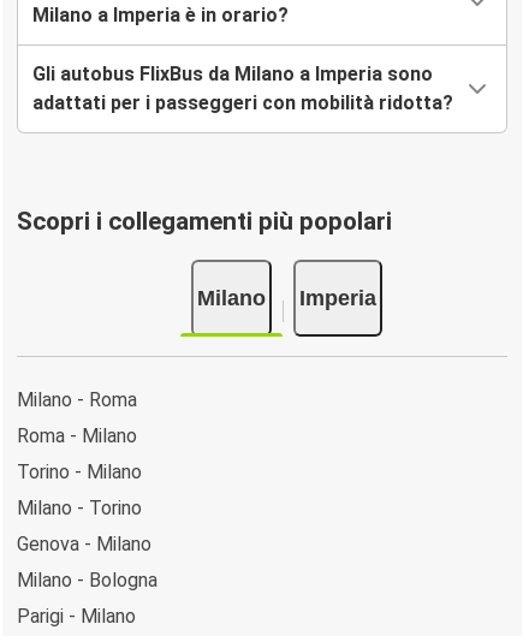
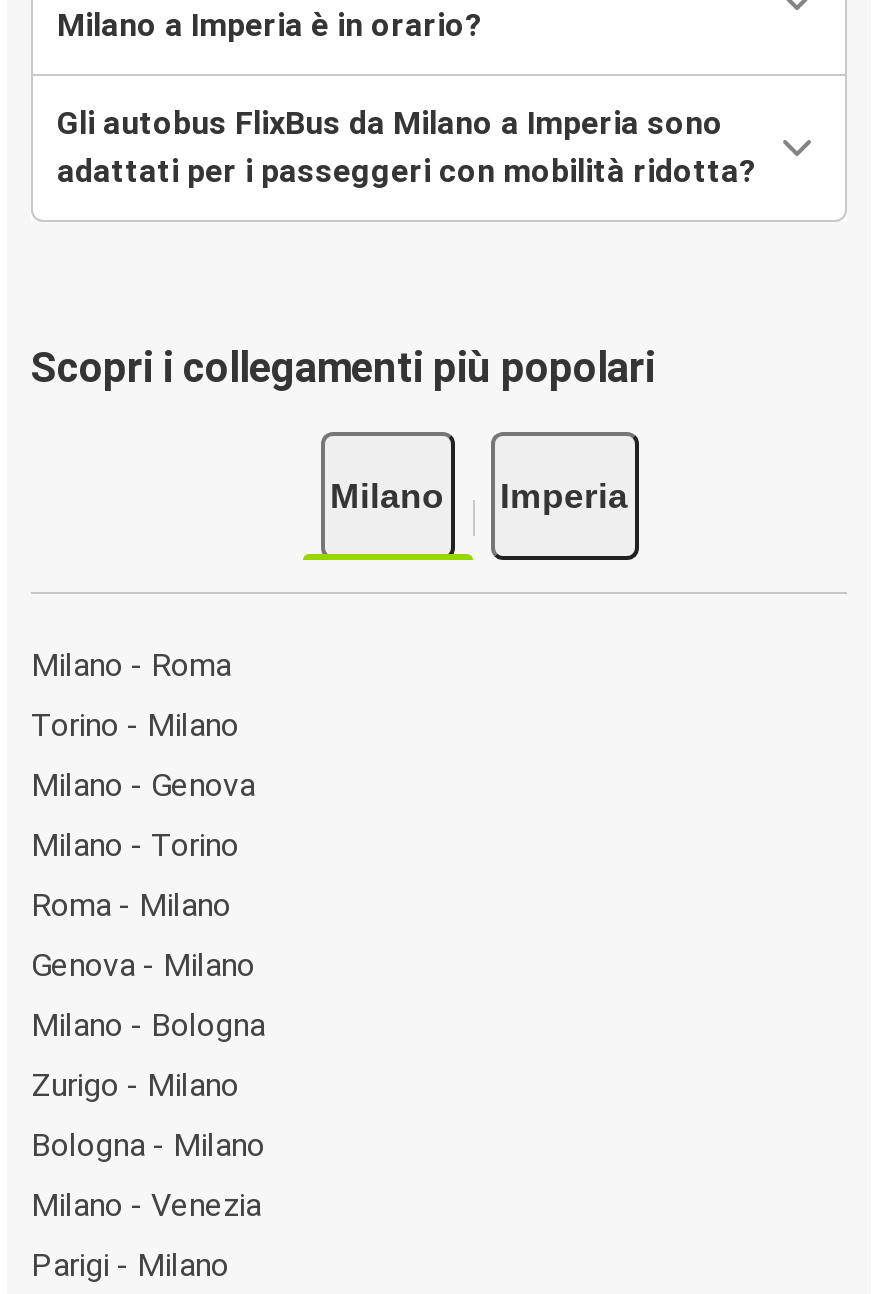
none -> [31,765,255,803] Milano - Genova
moved [17,460,142,519] -> [31,705,239,863]: Torino - Milano | Milano - Torino
none -> [31,1065,265,1223] Zurigo - Milano | Bologna - Milano | Milano - Venezia

